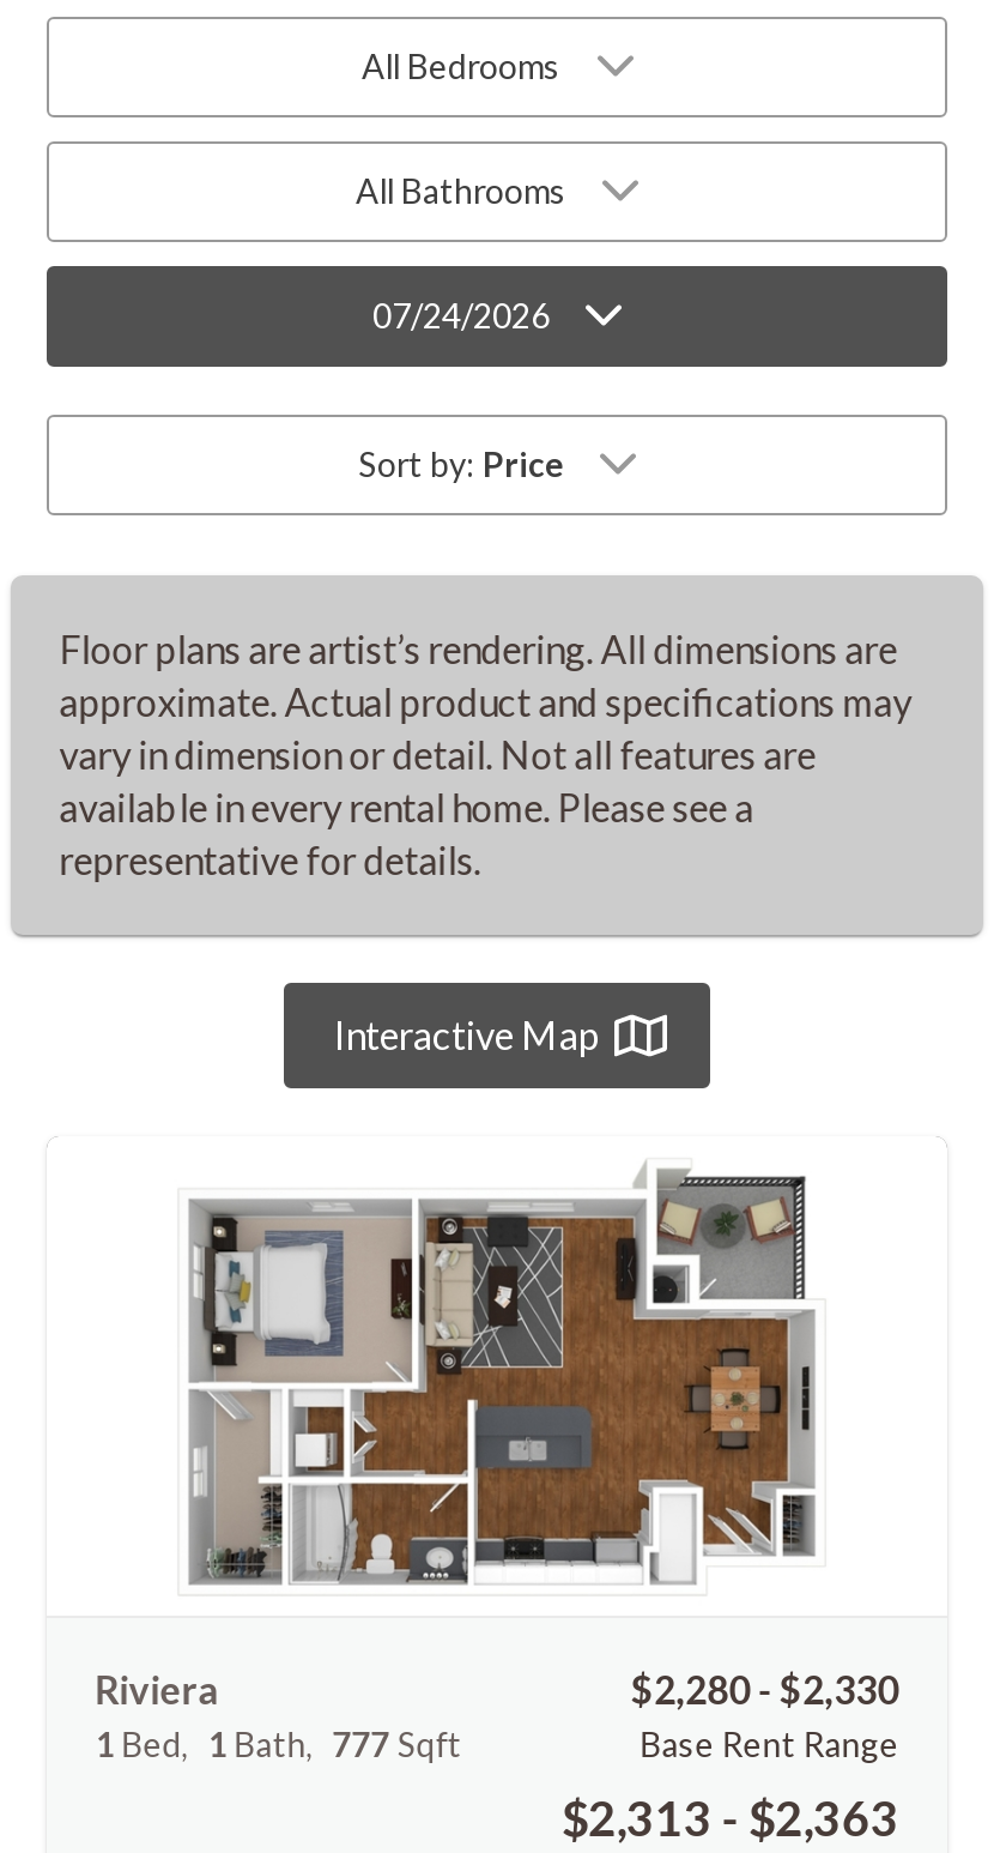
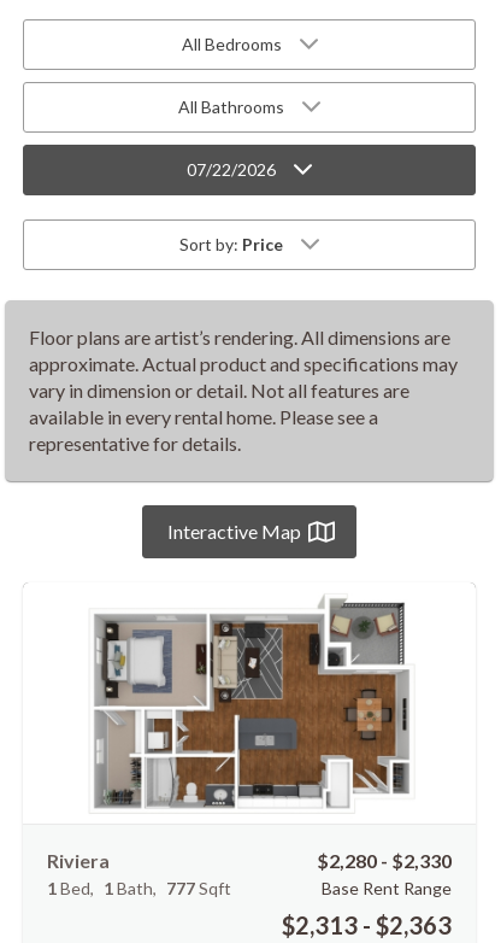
[372,295,550,336] 07/24/2026 -> [187,159,276,180] 07/22/2026

